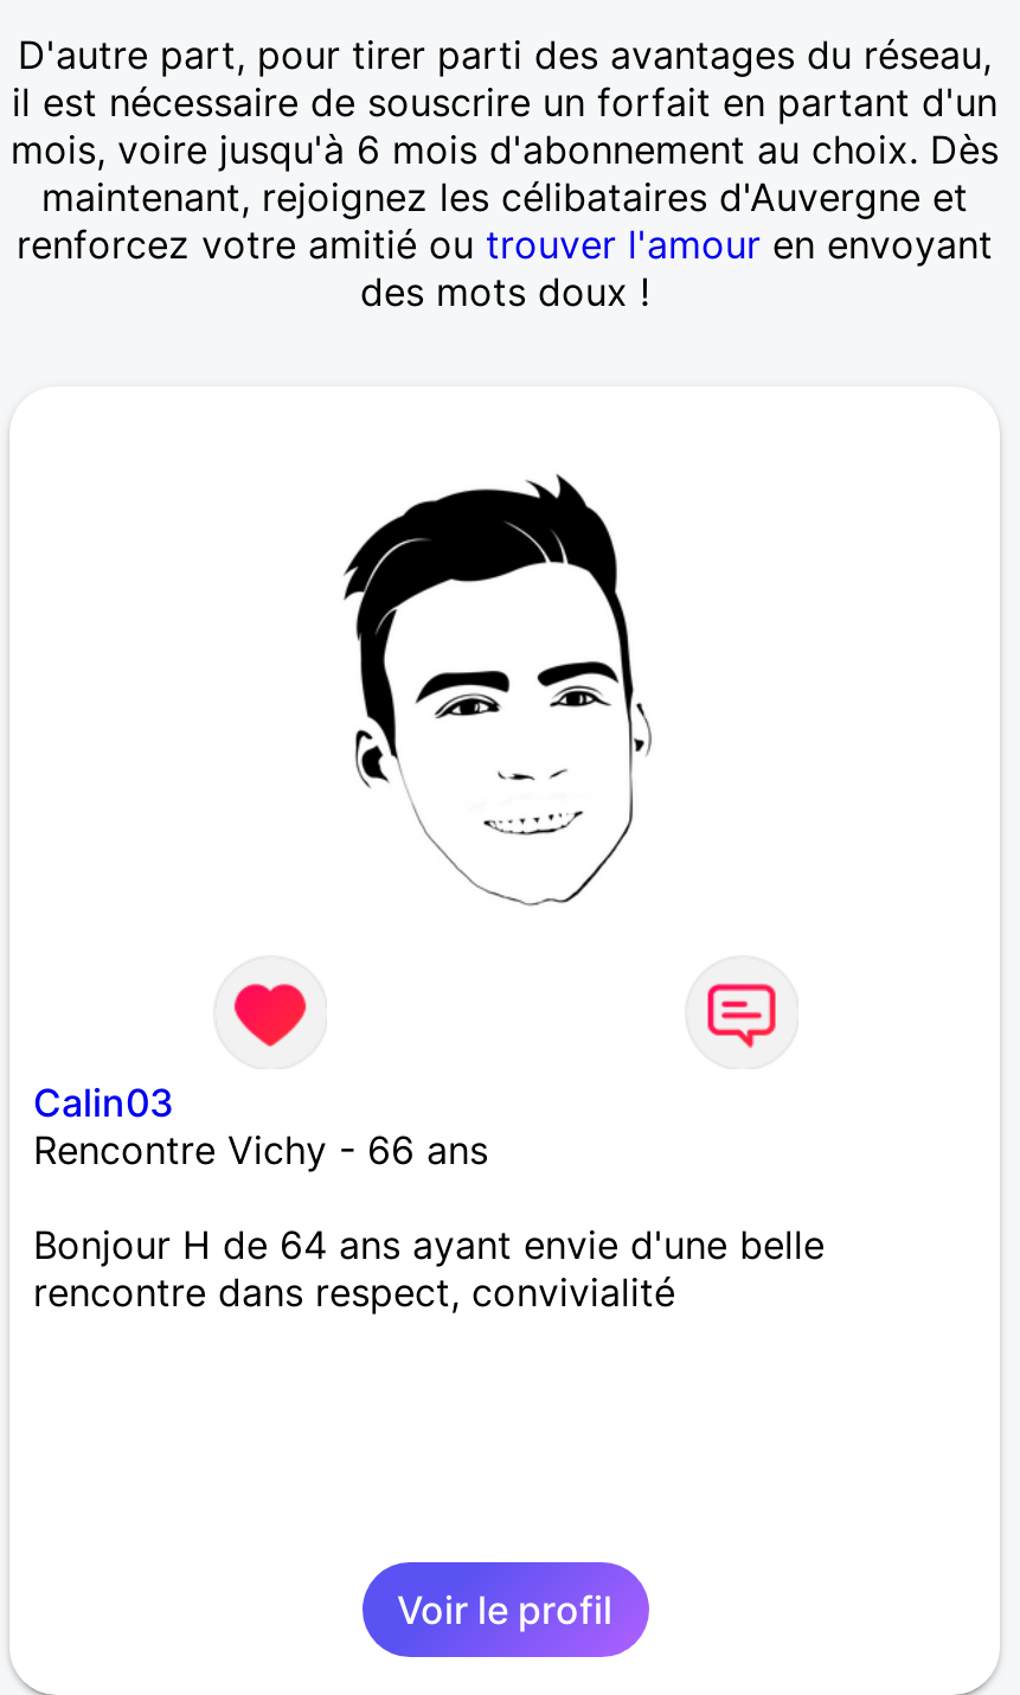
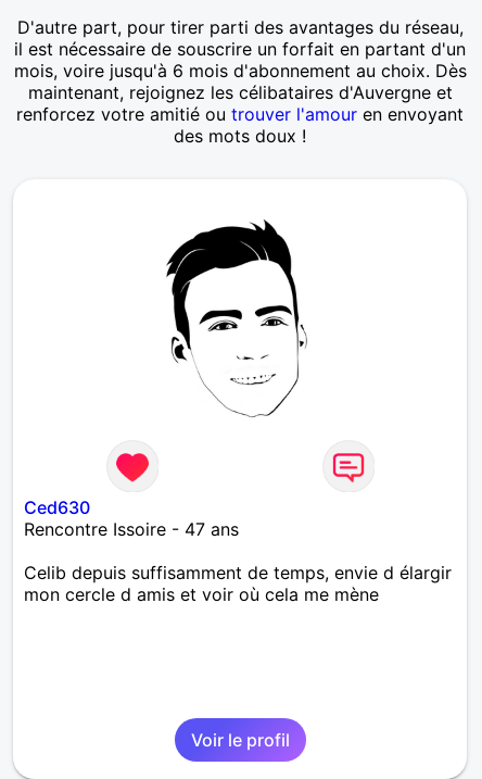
[33,1079,488,1173] Calin03 | Rencontre Vichy - 66 ans -> [24,497,239,540] Ced630 | Rencontre Issoire - 47 ans
[33,1221,825,1316] Bonjour H de 64 ans ayant envie d'une belle | rencontre dans respect, convivialité -> [24,562,452,605] Celib depuis suffisamment de temps, envie d élargir | mon cercle d amis et voir où cela me mène

